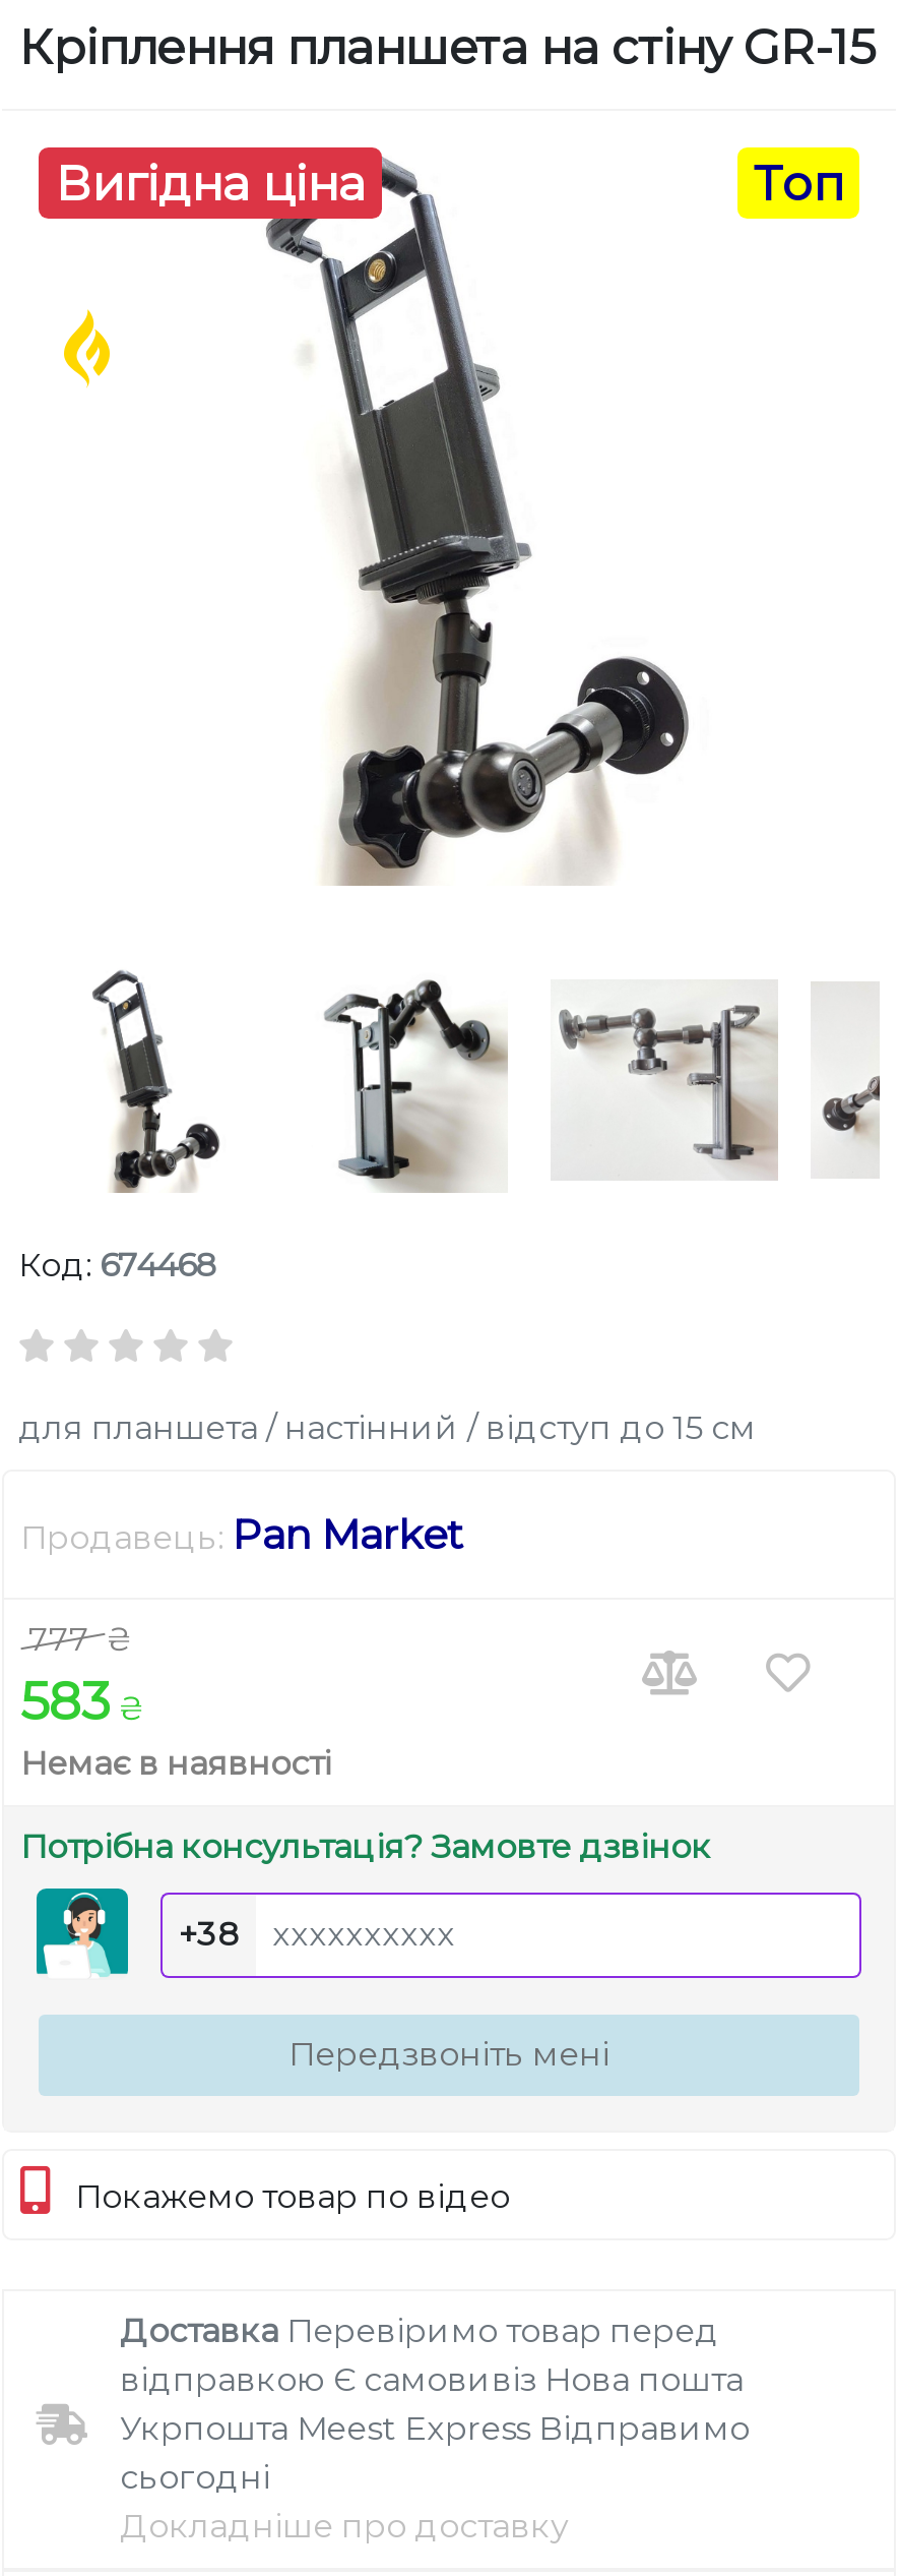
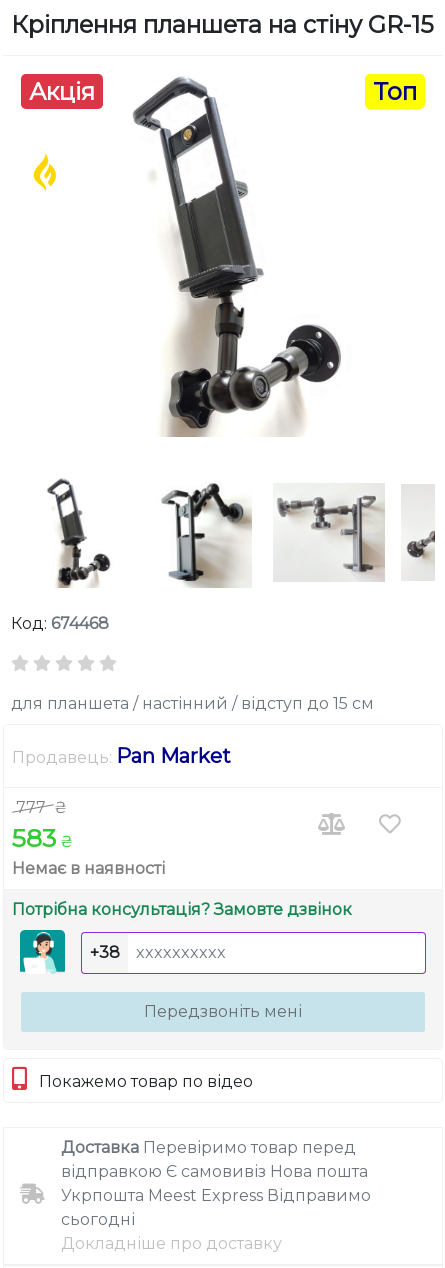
[55,154,366,213] Вигідна ціна -> [29,77,95,106] Акція

